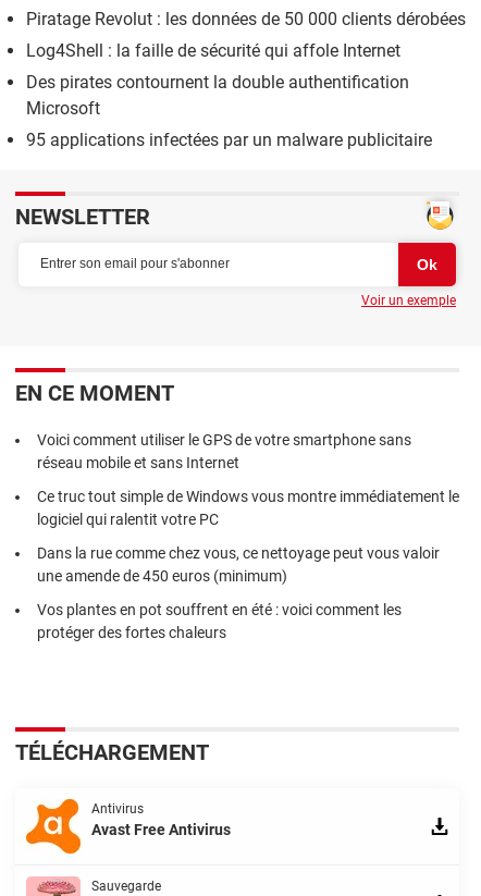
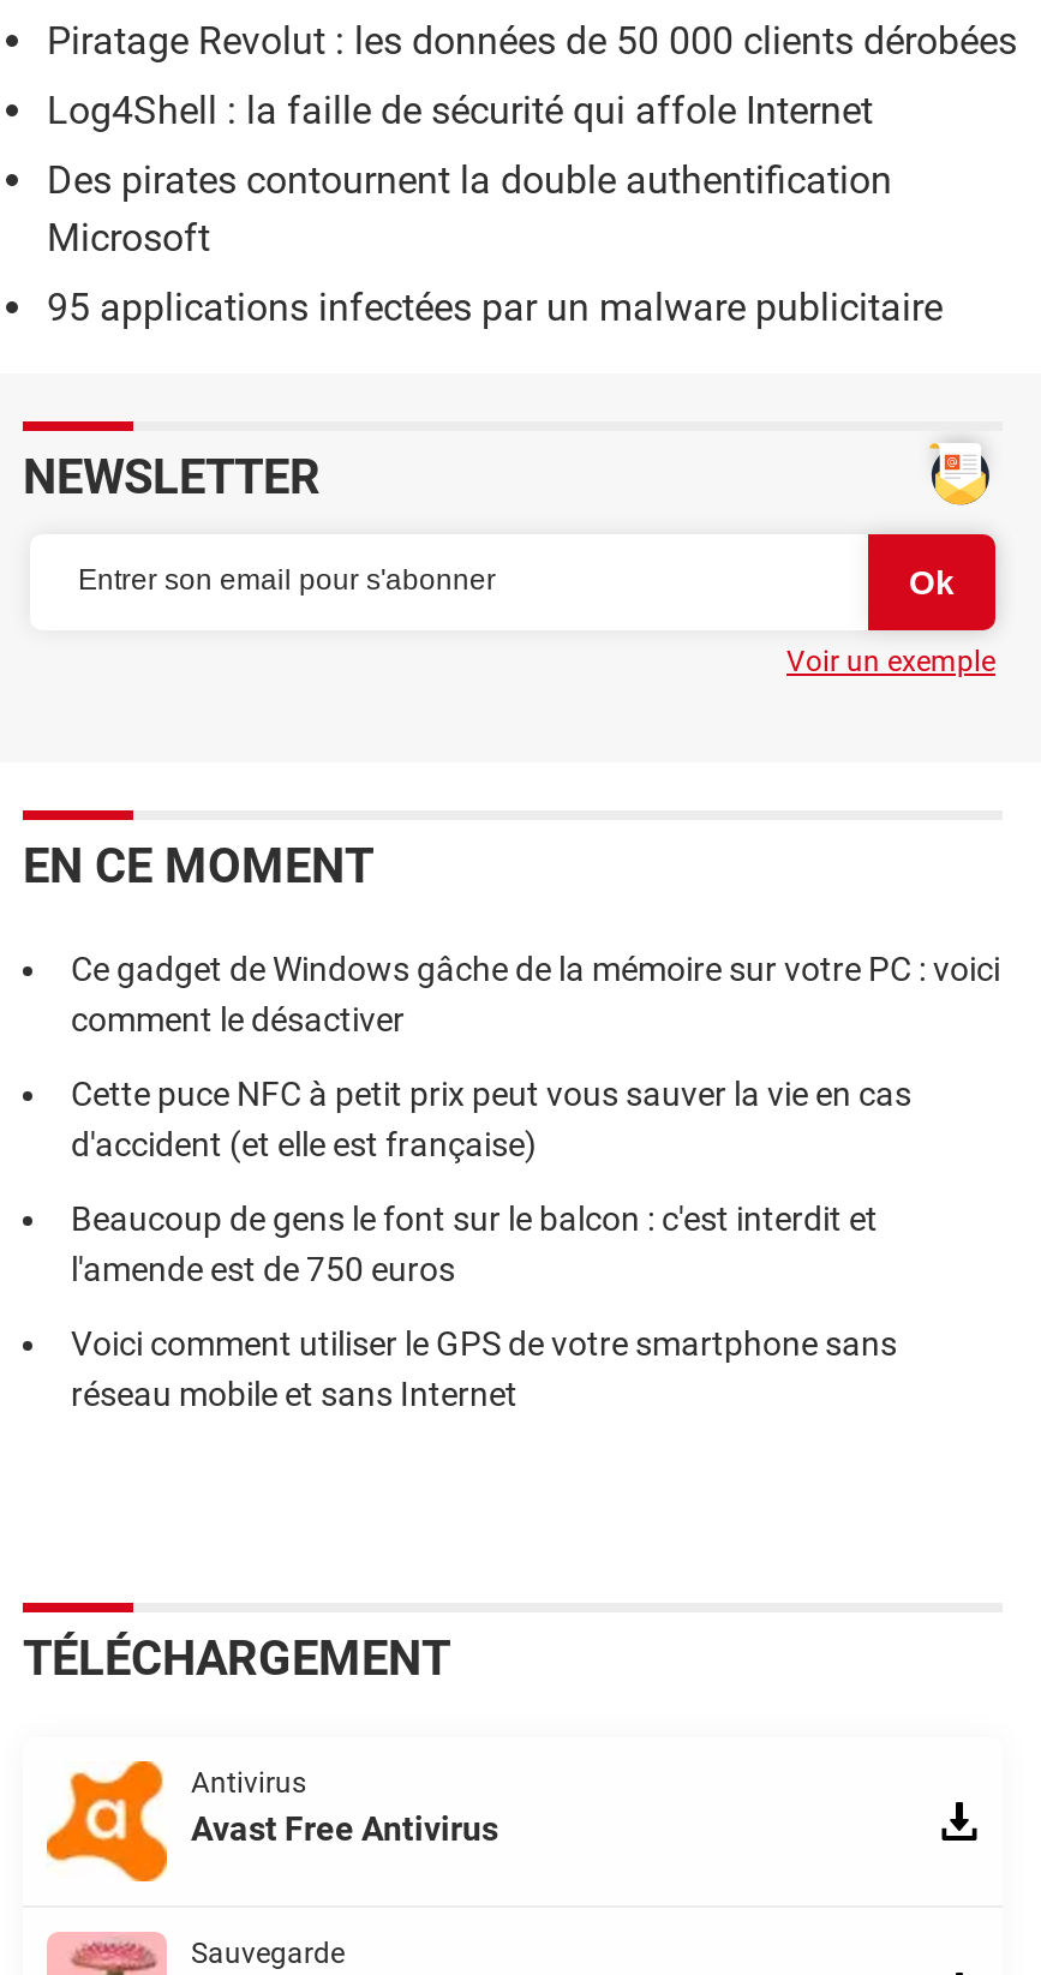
none -> [71,949,1000,1287] Ce gadget de Windows gâche de la mémoire sur votre PC : voici | comment le désactiver | Cette puce NFC à petit prix peut vous sauver la vie en cas | d'accident (et elle est française) | Beaucoup de gens le font sur le balcon : c'est interdit et | l'amende est de 750 euros
moved [37,431,411,471] -> [71,1323,897,1412]: Voici comment utiliser le GPS de votre smartphone sans | réseau mobile et sans Internet
[37,487,459,641] Ce truc tout simple de Windows vous montre immédiatement le | logiciel qui ralentit votre PC | Dans la rue comme chez vous, ce nettoyage peut vous valoir | une amende de 450 euros (minimum) | Vos plantes en pot souffrent en été : voici comment les | protéger des fortes chaleurs -> none

